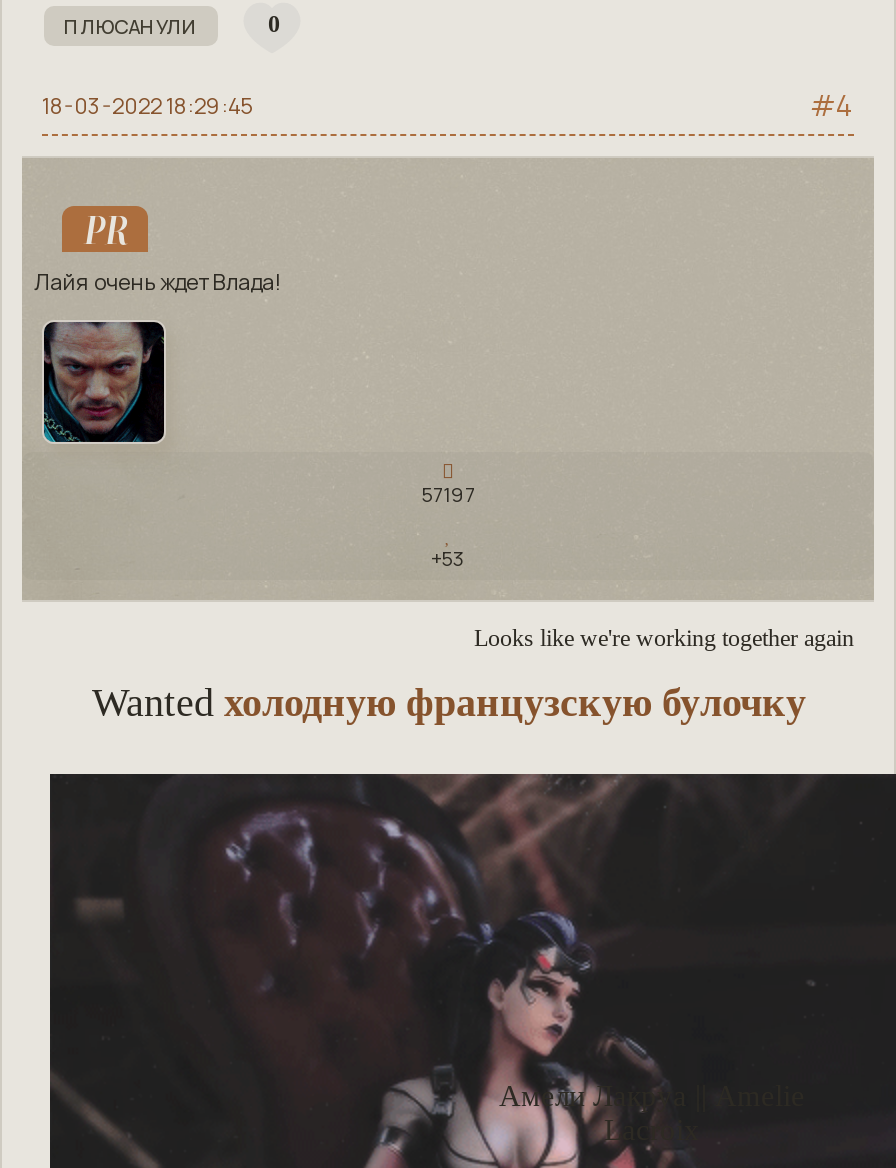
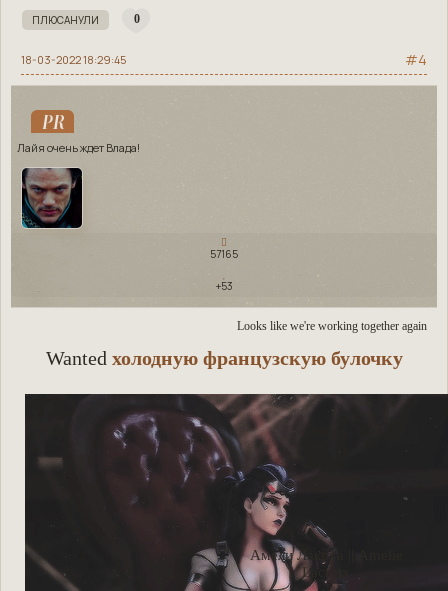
[421,481,475,509] 57197 -> [210,247,238,261] 57165

